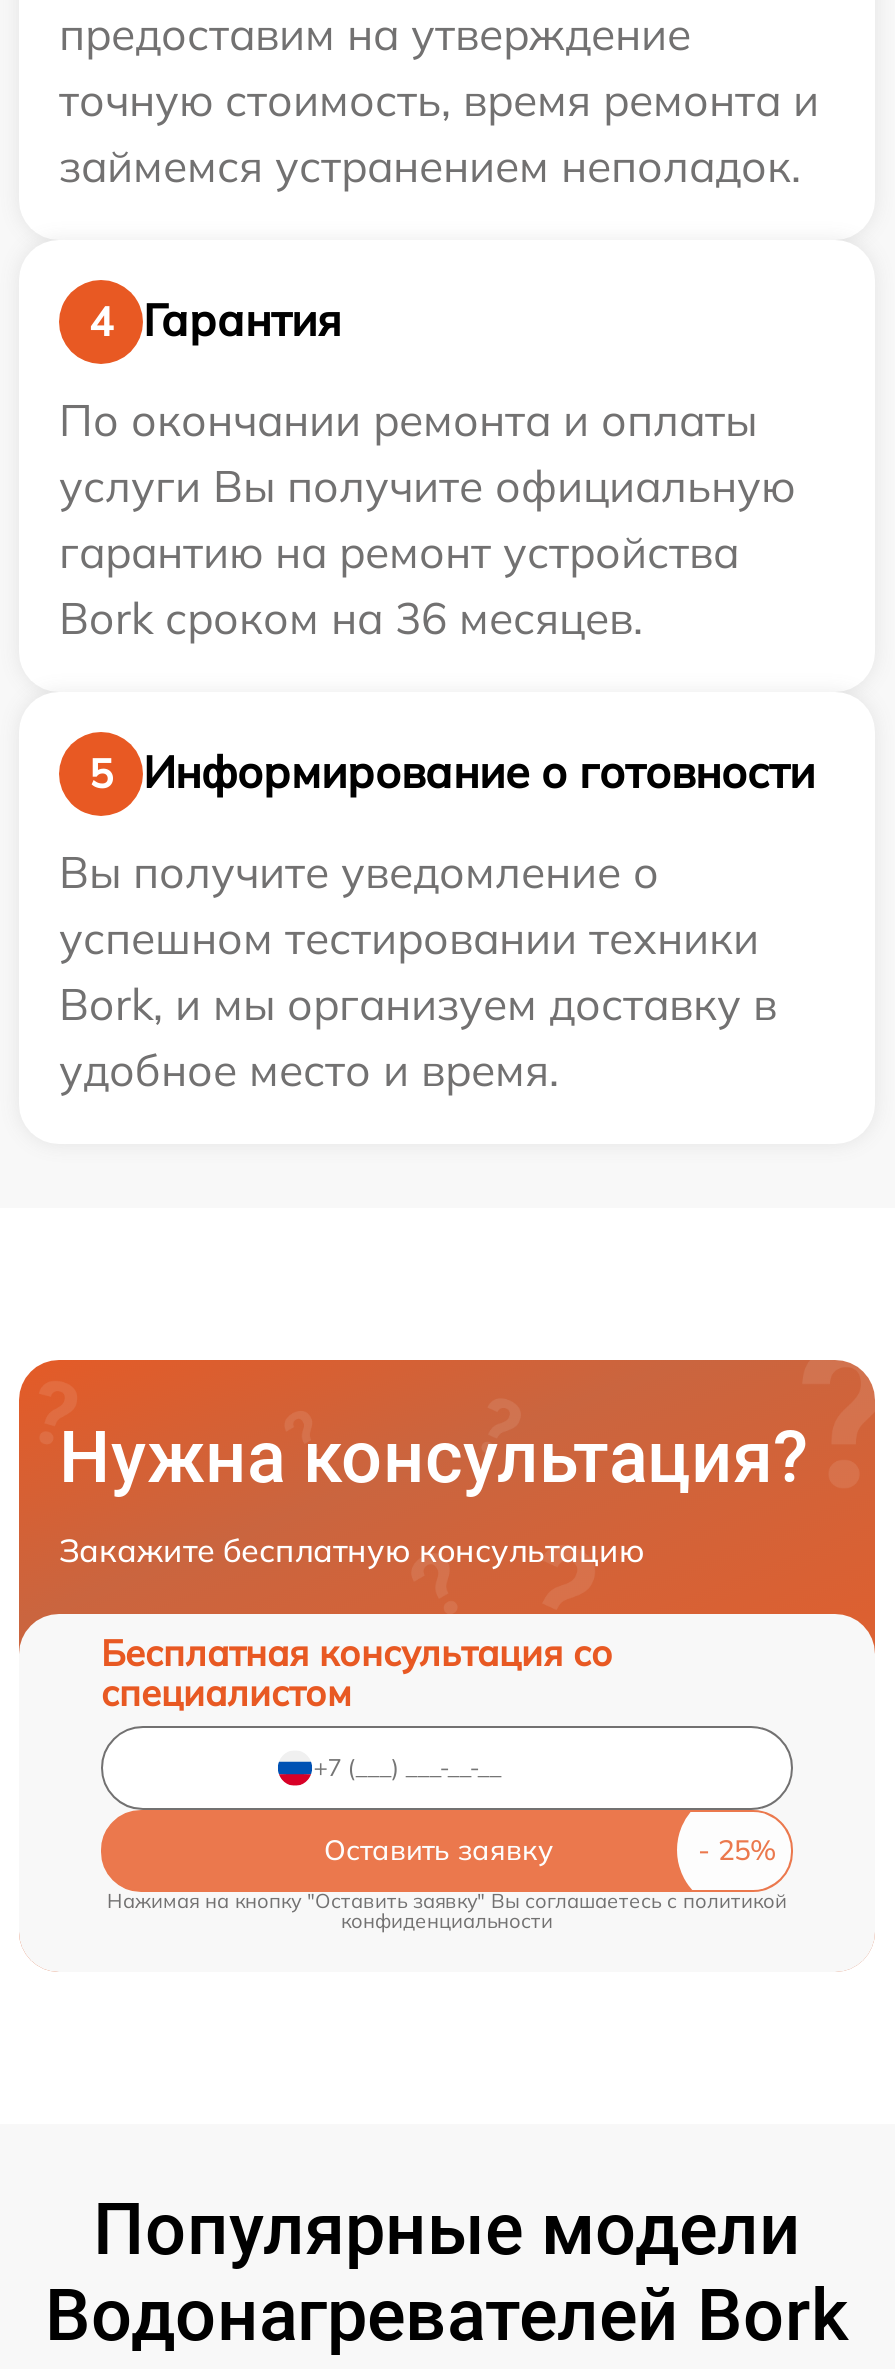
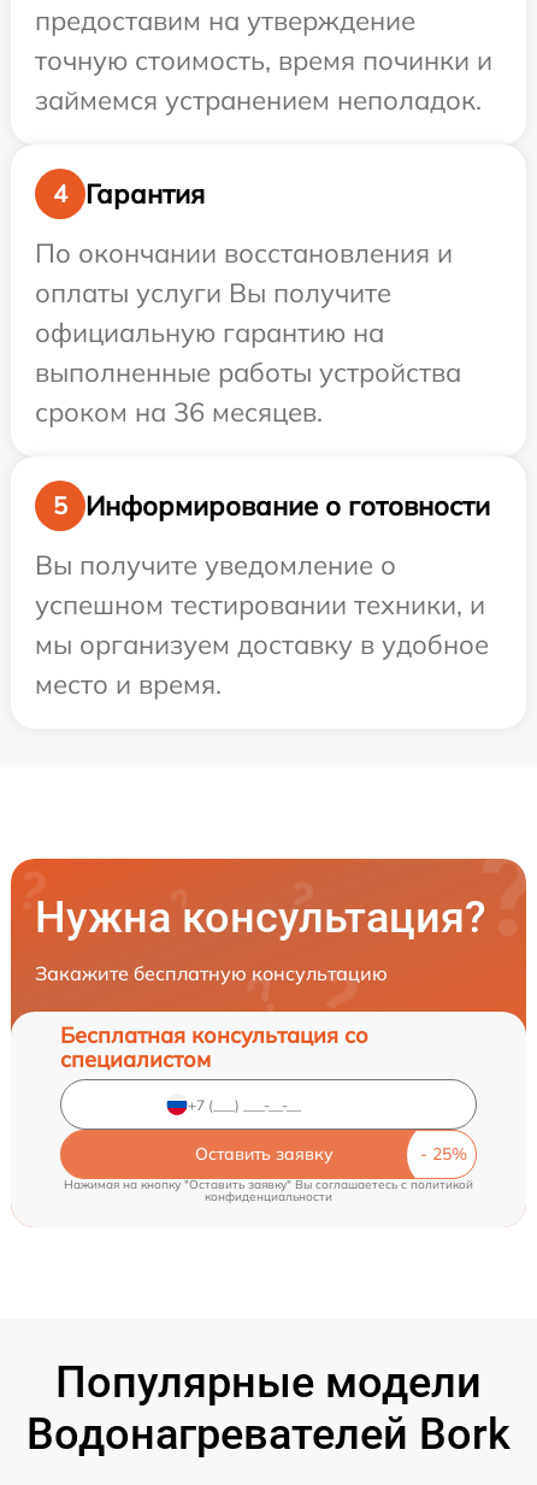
[59,72,819,128] точную стоимость, время ремонта и -> [35,43,492,77] точную стоимость, время починки и
[59,392,795,646] По окончании ремонта и оплаты | услуги Вы получите официальную | гарантию на ремонт устройства | Bork сроком на 36 месяцев. -> [35,236,461,429] По окончании восстановления и | оплаты услуги Вы получите | официальную гарантию на | выполненные работы устройства | сроком на 36 месяцев.
[59,910,777,1098] успешном тестировании техники | Bork, и мы организуем доставку в | удобное место и время. -> [35,588,489,701] успешном тестировании техники, и | мы организуем доставку в удобное | место и время.

